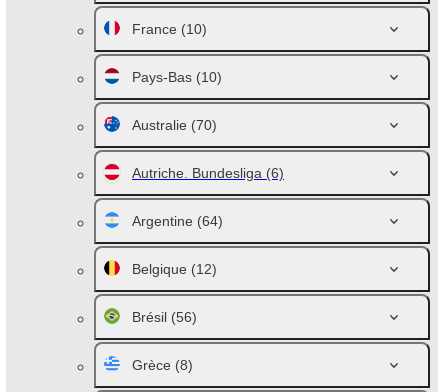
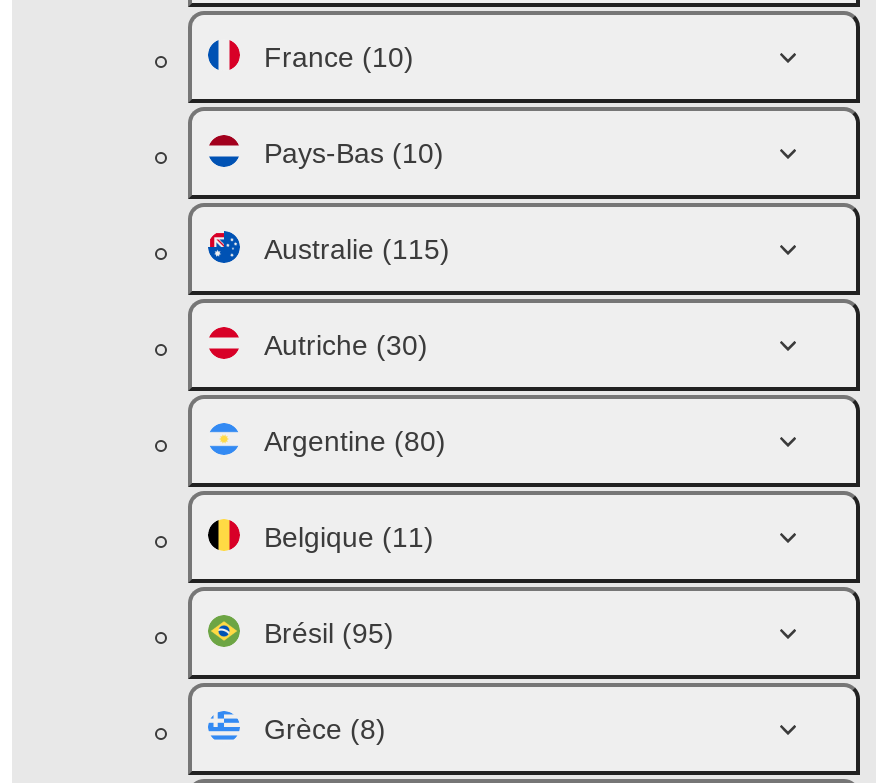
[132,117,217,133] Australie (70) -> [264,233,450,265] Australie (115)
[132,165,284,181] Autriche. Bundesliga (6) -> [264,329,428,361] Autriche (30)
[132,213,223,229] Argentine (64) -> [264,425,446,457] Argentine (80)
[132,261,217,277] Belgique (12) -> [264,521,434,553] Belgique (11)
[132,309,197,325] Brésil (56) -> [264,617,394,649] Brésil (95)

